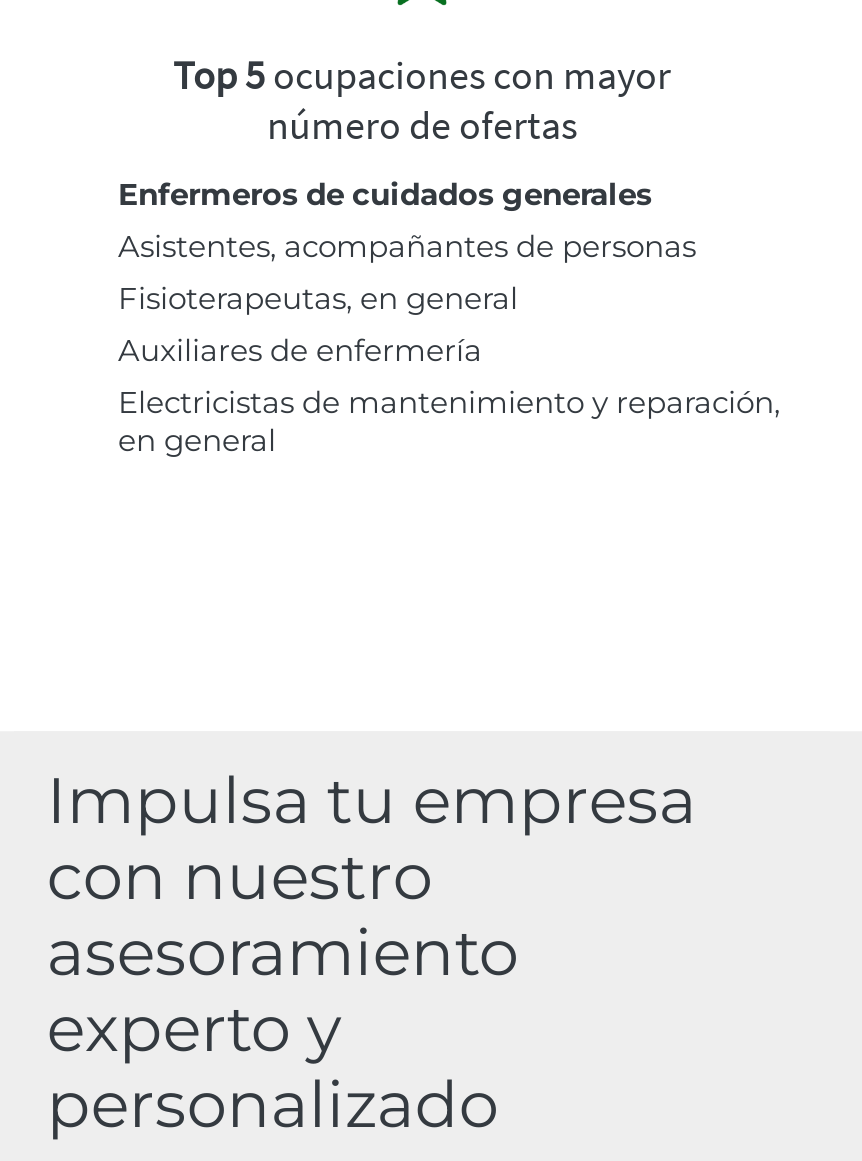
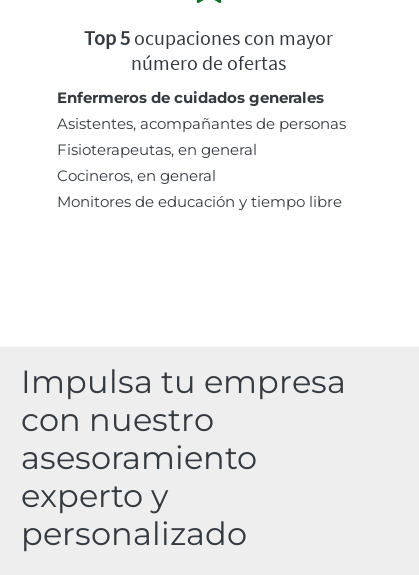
[118,332,780,460] Auxiliares de enfermería | Electricistas de mantenimiento y reparación, | en general -> [57,166,342,211] Cocineros, en general | Monitores de educación y tiempo libre

